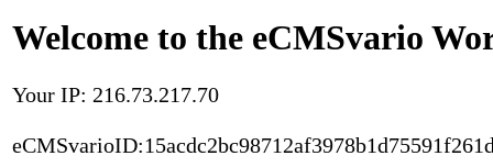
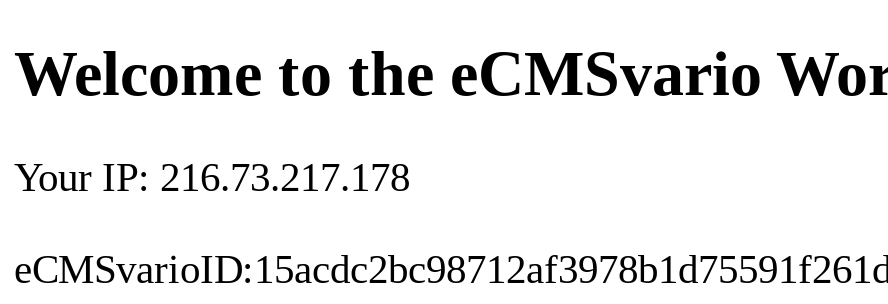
[12,82,219,106] Your IP: 216.73.217.70 -> [14,155,410,199] Your IP: 216.73.217.178

